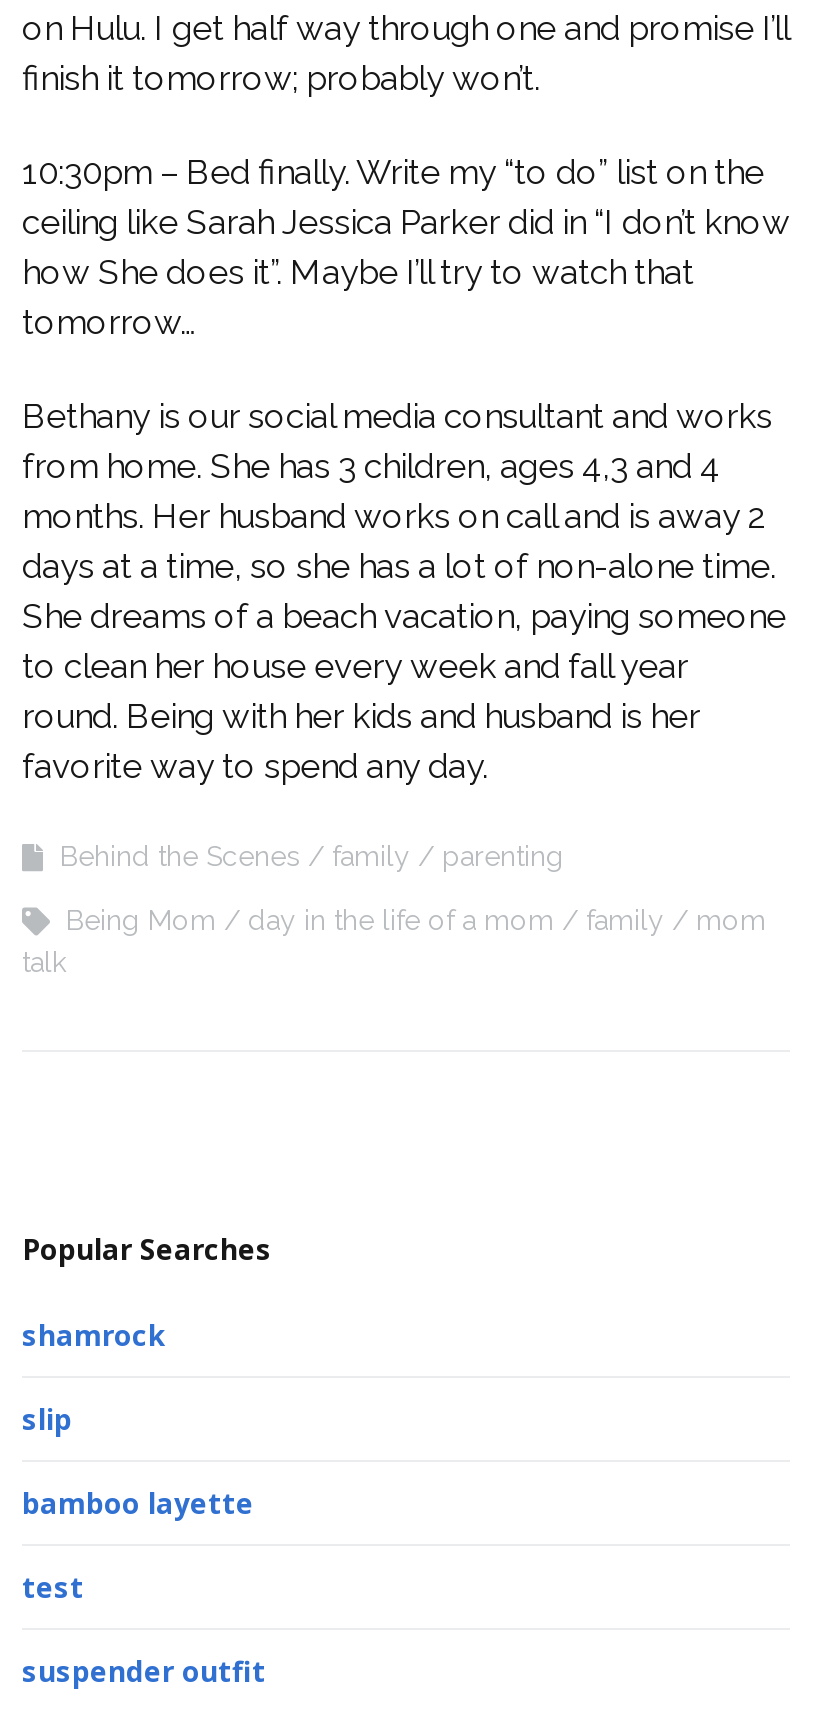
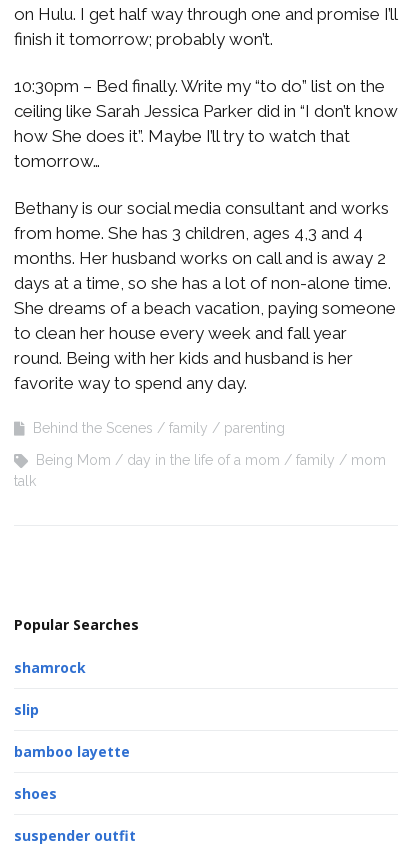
[22,1567,84,1605] test -> [14,783,57,802] shoes

